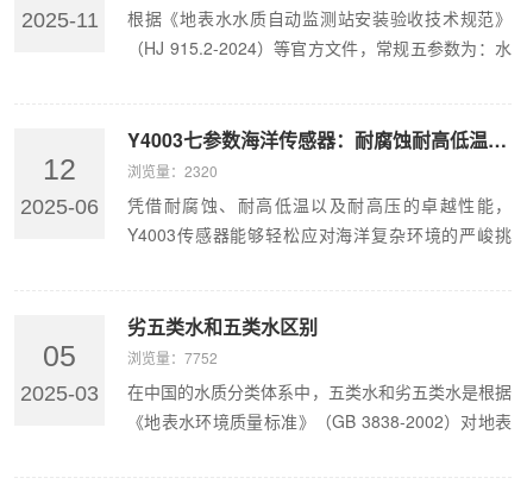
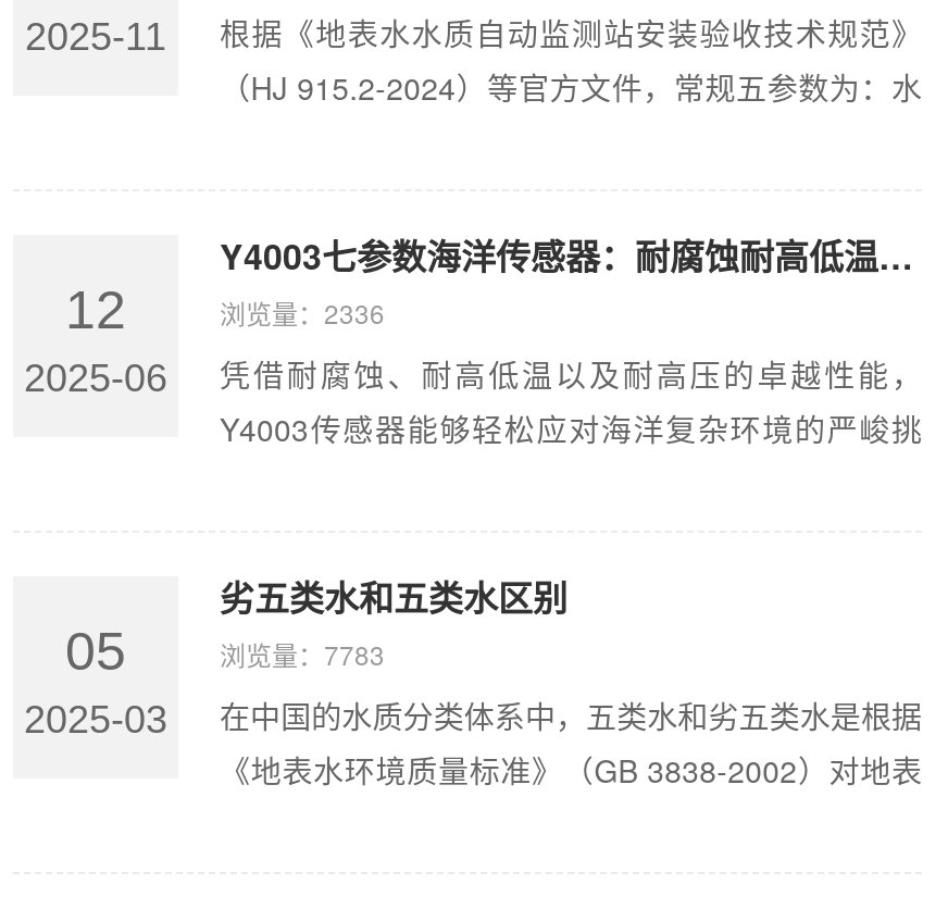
[127,160,218,180] 浏览量：2320 -> [220,292,385,329] 浏览量：2336
[127,347,218,367] 浏览量：7752 -> [220,634,385,671] 浏览量：7783

